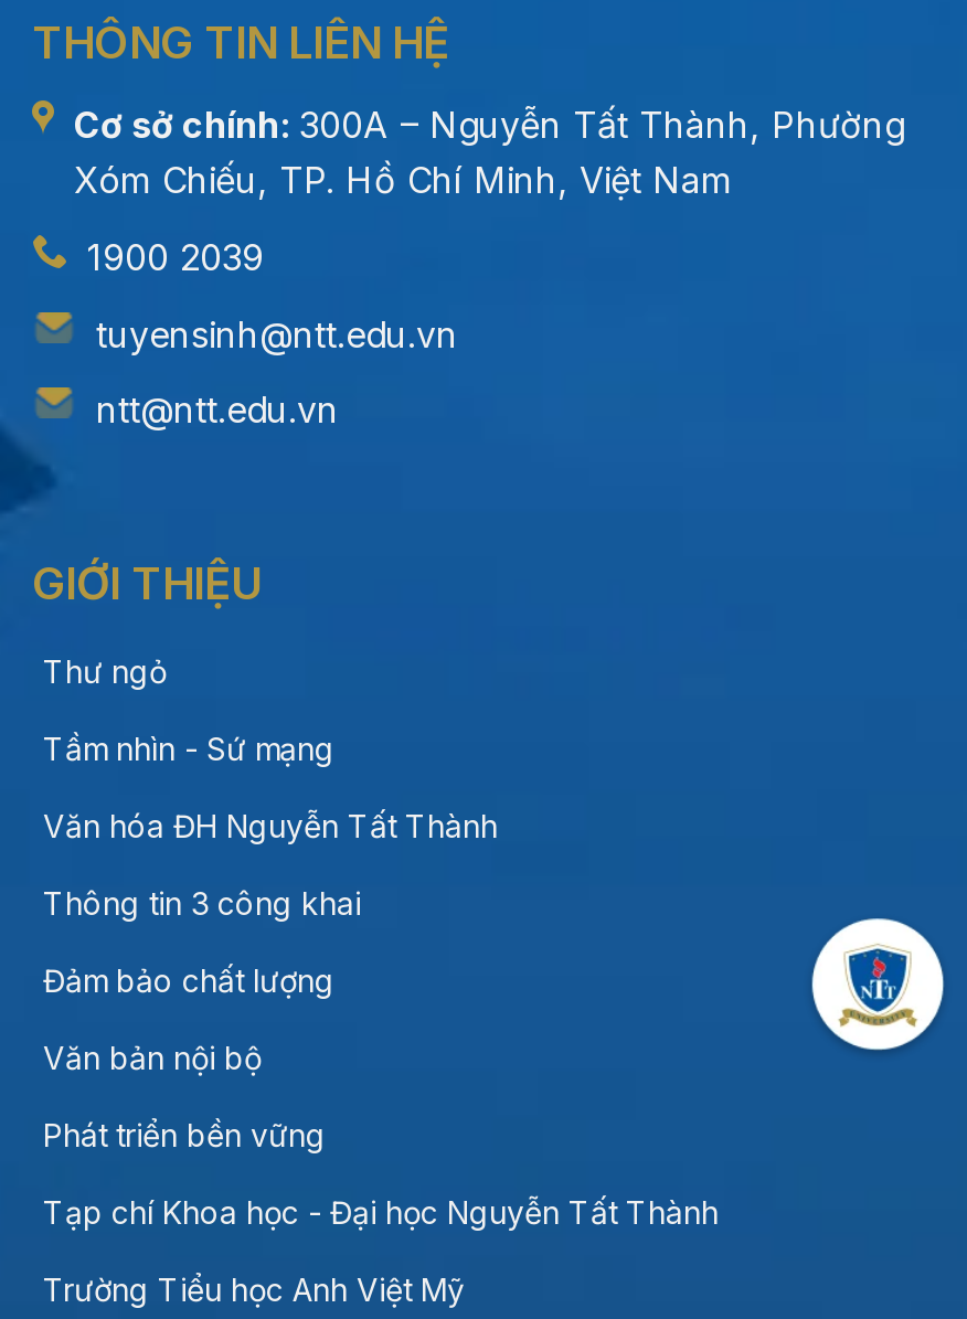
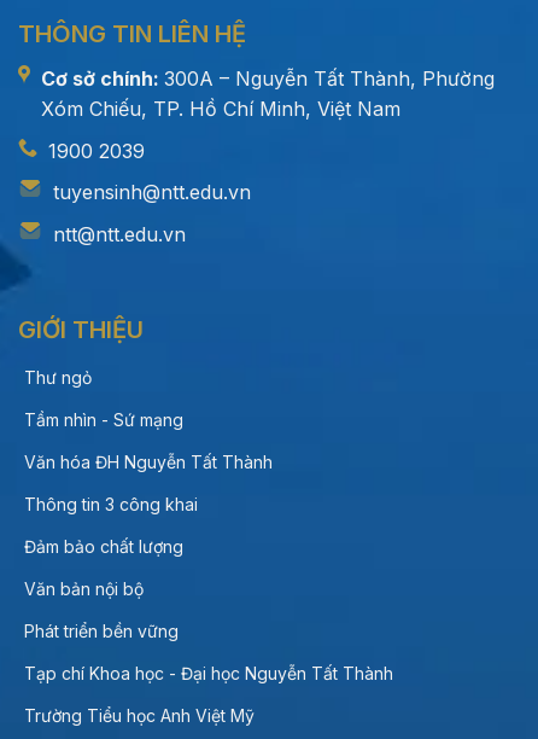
[809,917,946,1052] [image] -> none

